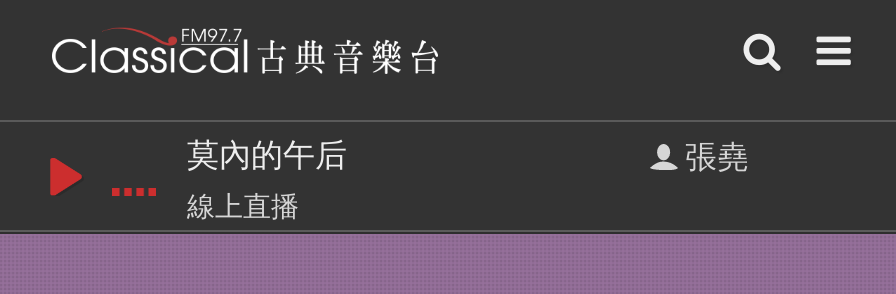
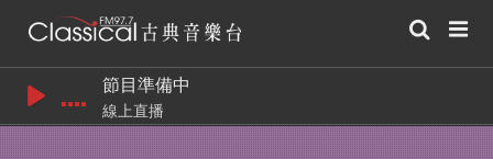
[187,138,749,173] 莫內的午后 | 張堯 -> [103,75,191,94] 節目準備中

